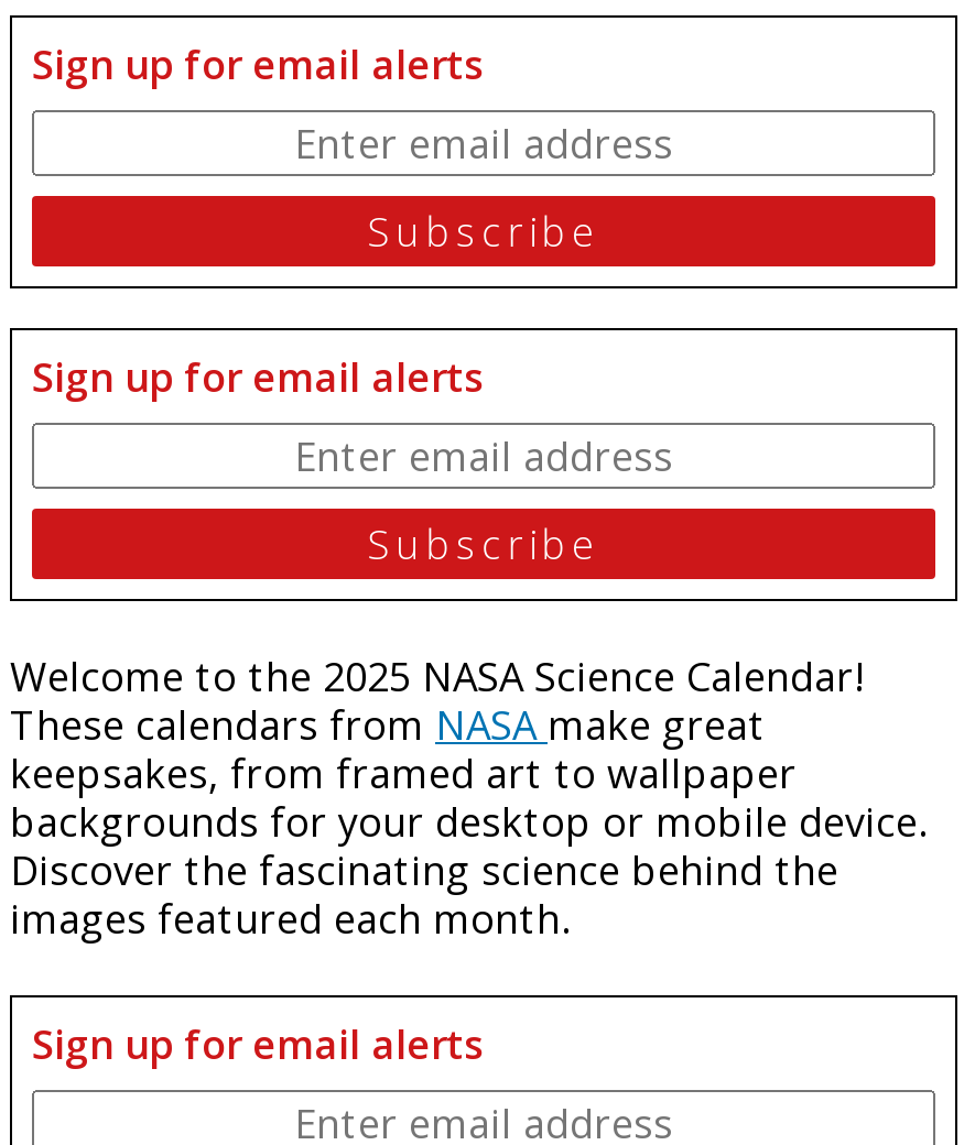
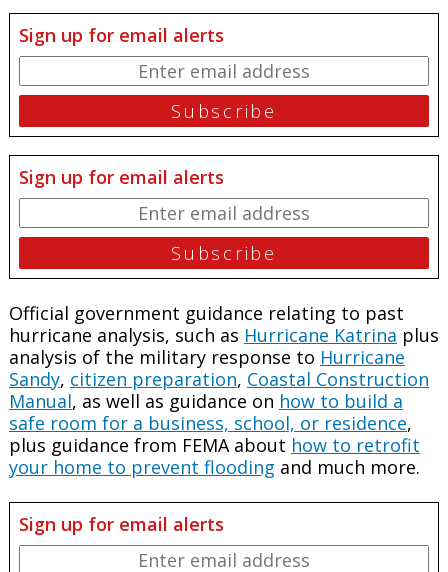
[10,649,927,944] Welcome to the 2025 NASA Science Calendar! | These calendars from NASA make great | keepsakes, from framed art to wallpaper | backgrounds for your desktop or mobile device. | Discover the fascinating science behind the | images featured each month. -> [9,301,439,479] Official government guidance relating to past | hurricane analysis, such as Hurricane Katrina plus | analysis of the military response toHurricane | Sandy, citizen preparation, Coastal Construction | Manual, as well as guidance onhow to build a | safe room for a business, school, or residence, | plus guidance from FEMA abouthow to retrofit | your home to prevent flooding and much more.

